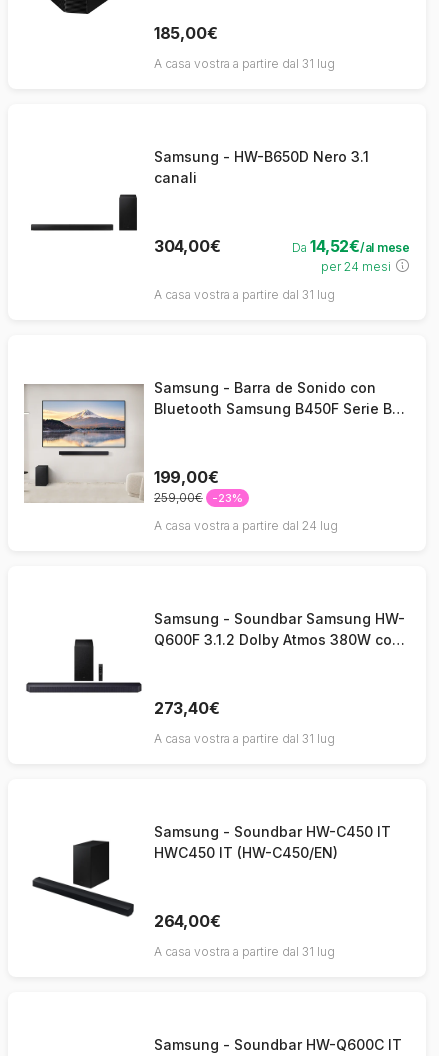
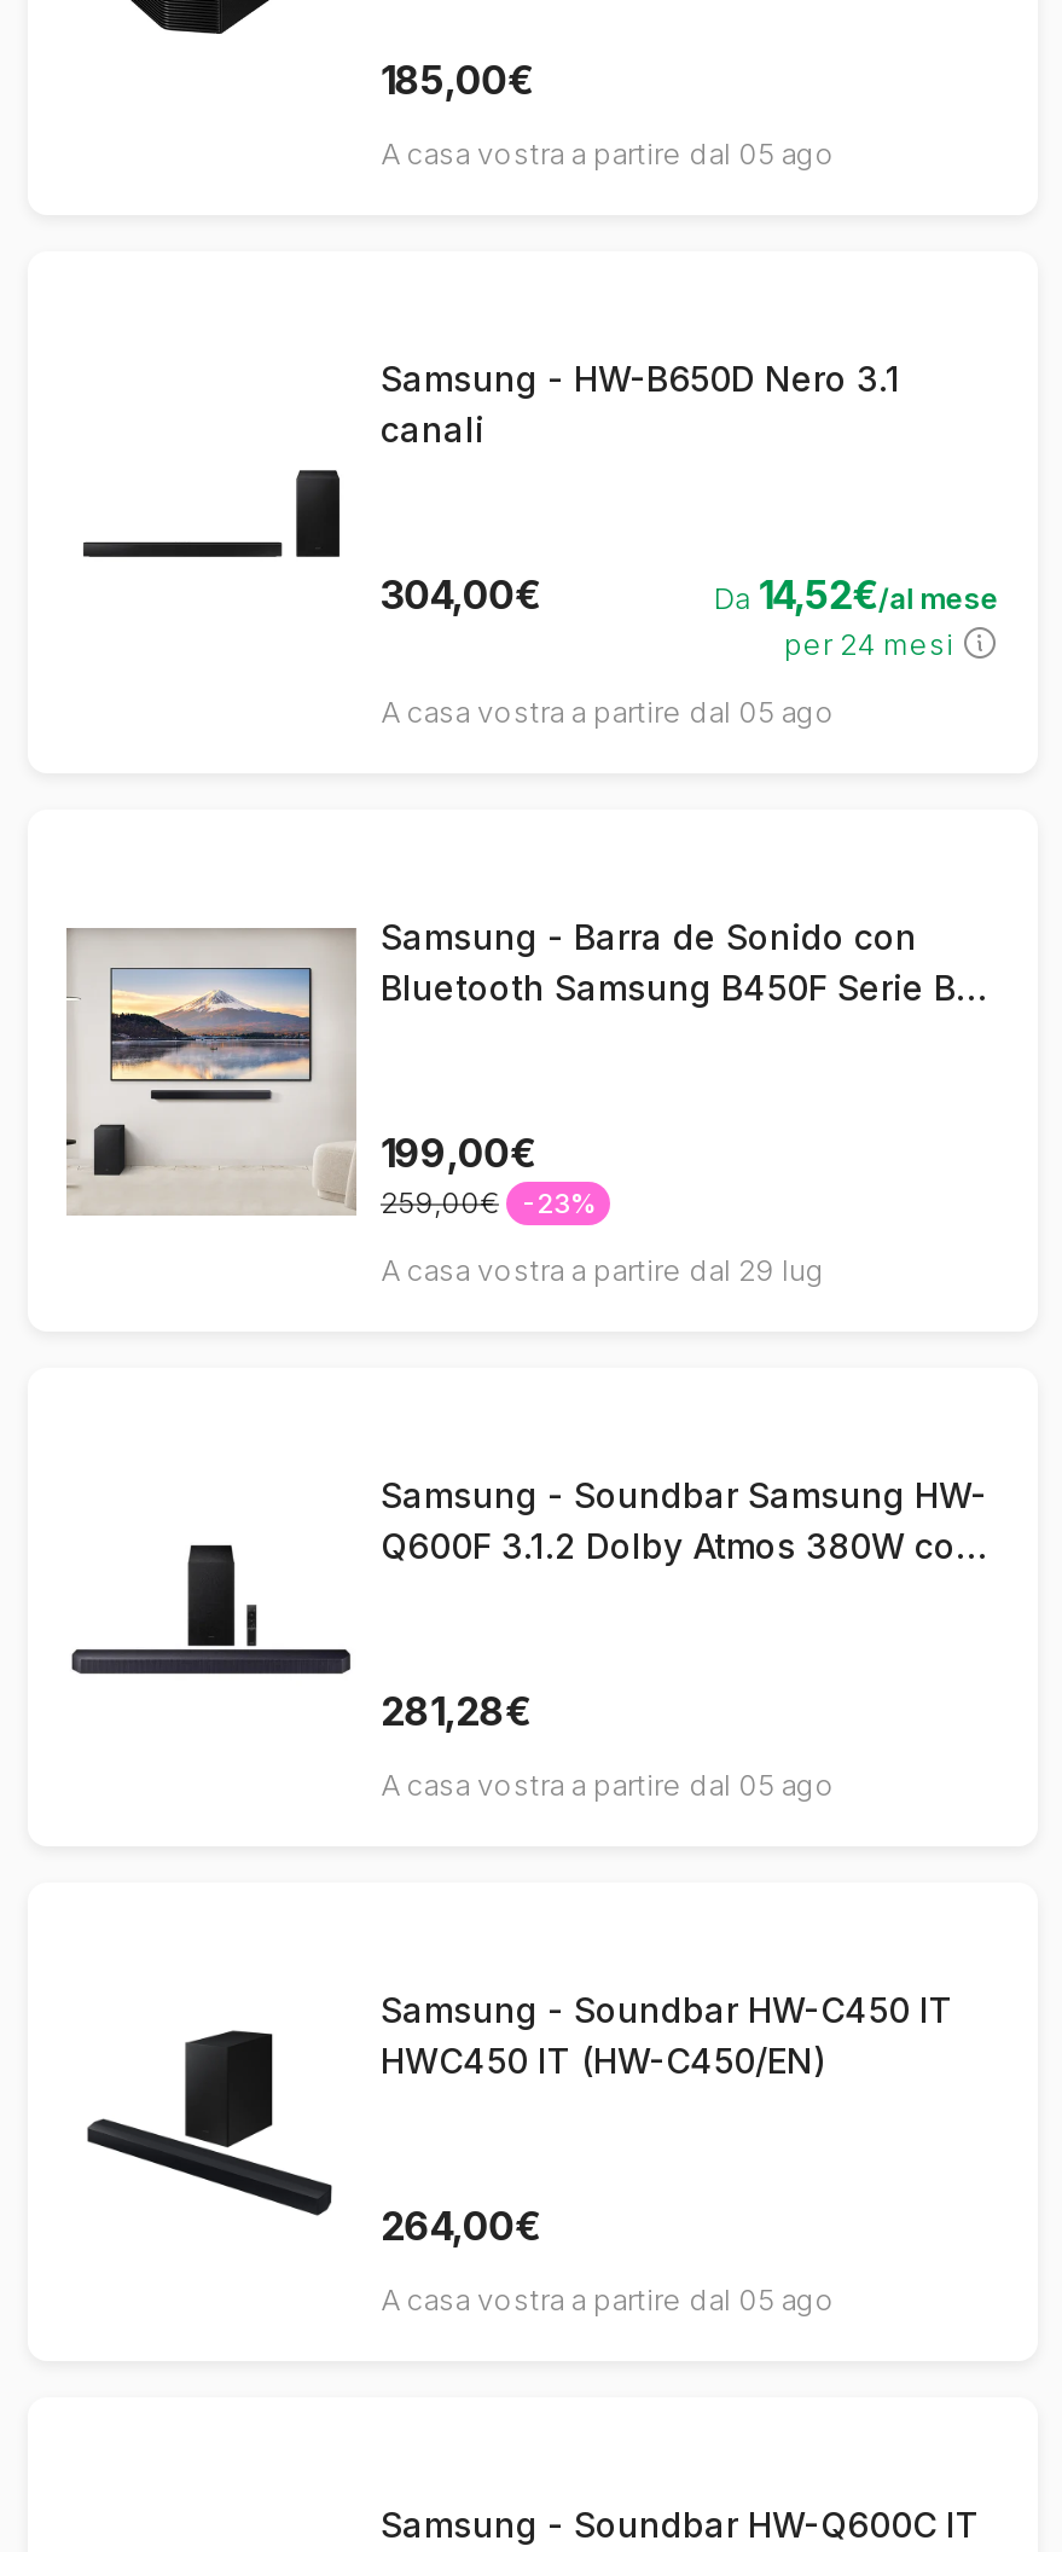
[154,56,335,71] A casa vostra a partire dal 31 lug -> [381,137,835,173] A casa vostra a partire dal 05 ago
[154,287,335,302] A casa vostra a partire dal 31 lug -> [381,695,835,731] A casa vostra a partire dal 05 ago
[154,518,338,533] A casa vostra a partire dal 24 lug -> [381,1253,825,1289] A casa vostra a partire dal 29 lug
[154,698,219,718] 273,40€ -> [381,1687,531,1735] 281,28€
[154,731,335,746] A casa vostra a partire dal 31 lug -> [381,1768,835,1804] A casa vostra a partire dal 05 ago
[154,944,335,959] A casa vostra a partire dal 31 lug -> [381,2283,835,2319] A casa vostra a partire dal 05 ago

